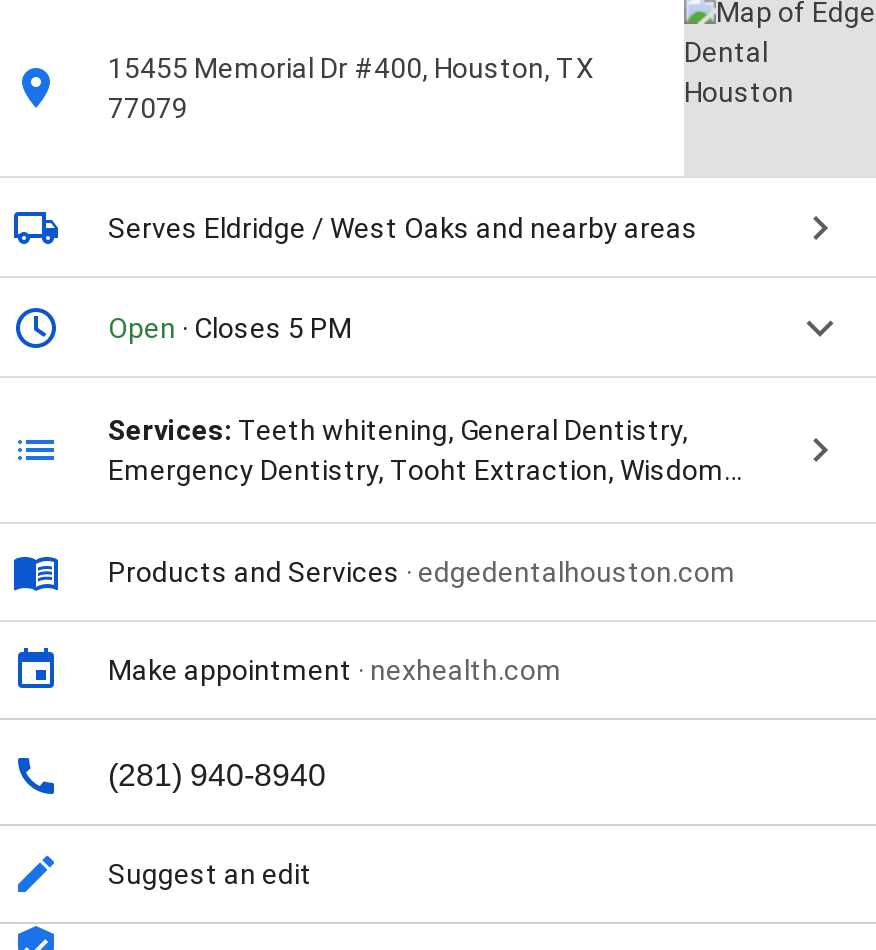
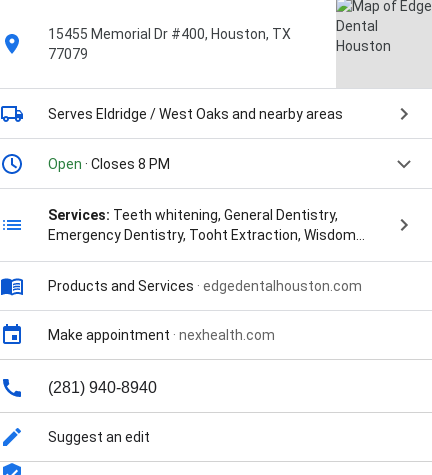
[108,312,352,344] Open · Closes 5 PM -> [48,156,170,172] Open · Closes 8 PM

